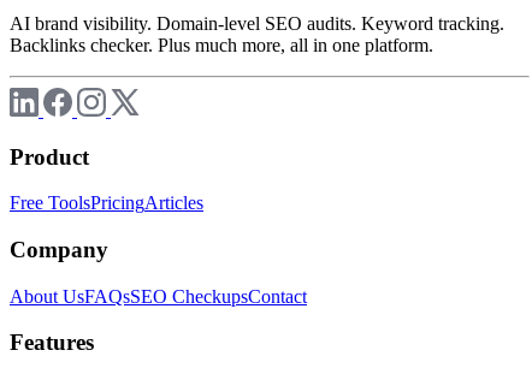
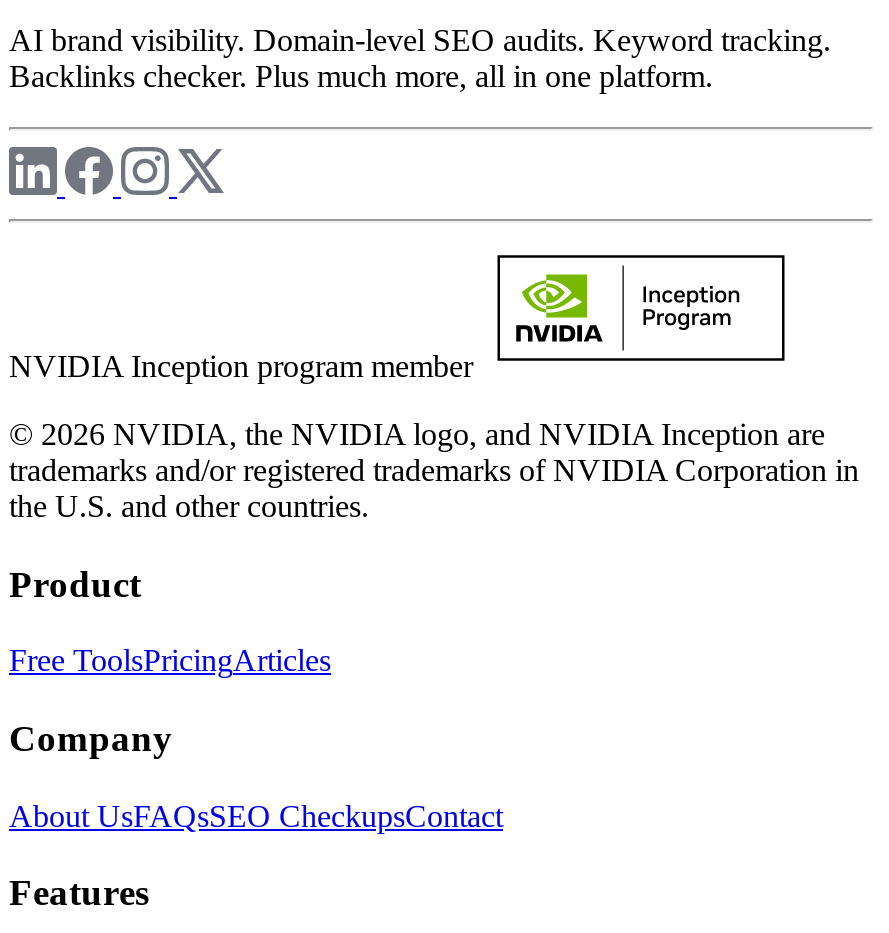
none -> [9,253,859,523] [image] | NVIDIA Inception program member | © 2026 NVIDIA, the NVIDIA logo, and NVIDIA Inception are | trademarks and/or registered trademarks of NVIDIA Corporation in | the U.S. and other countries.

